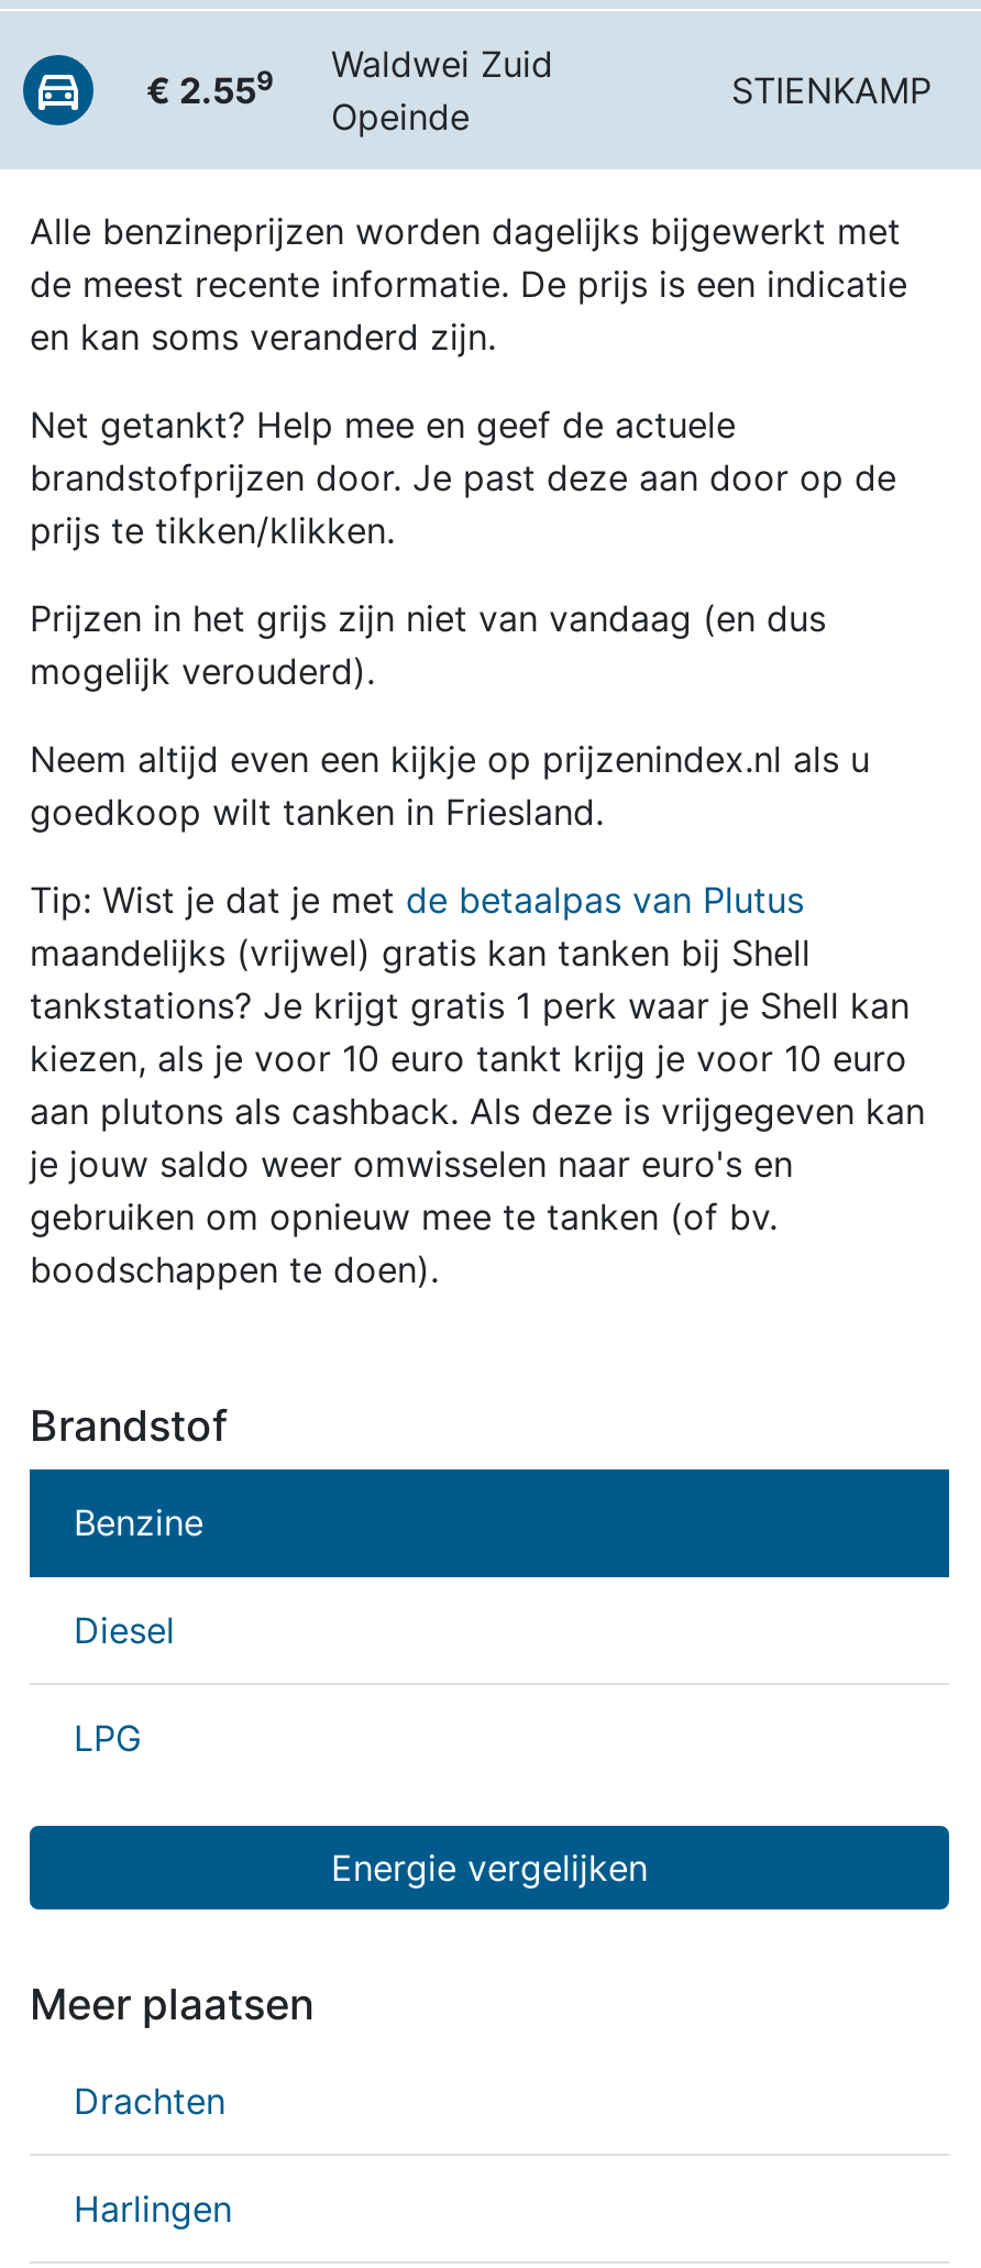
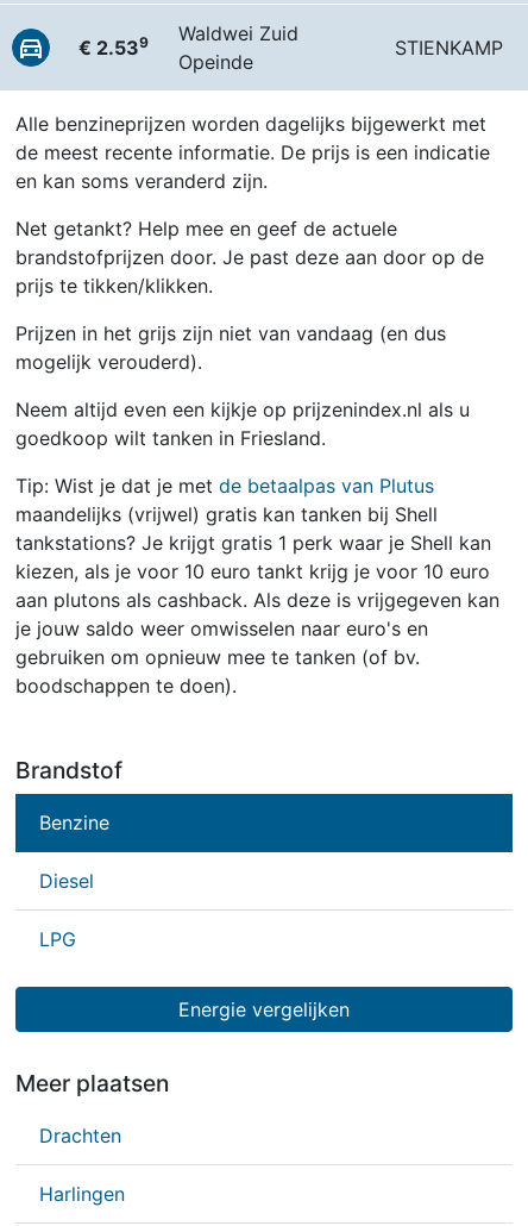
[146,42,553,112] € 2.559 Waldwei Zuid -> [78,21,298,60] € 2.539 Waldwei Zuid

